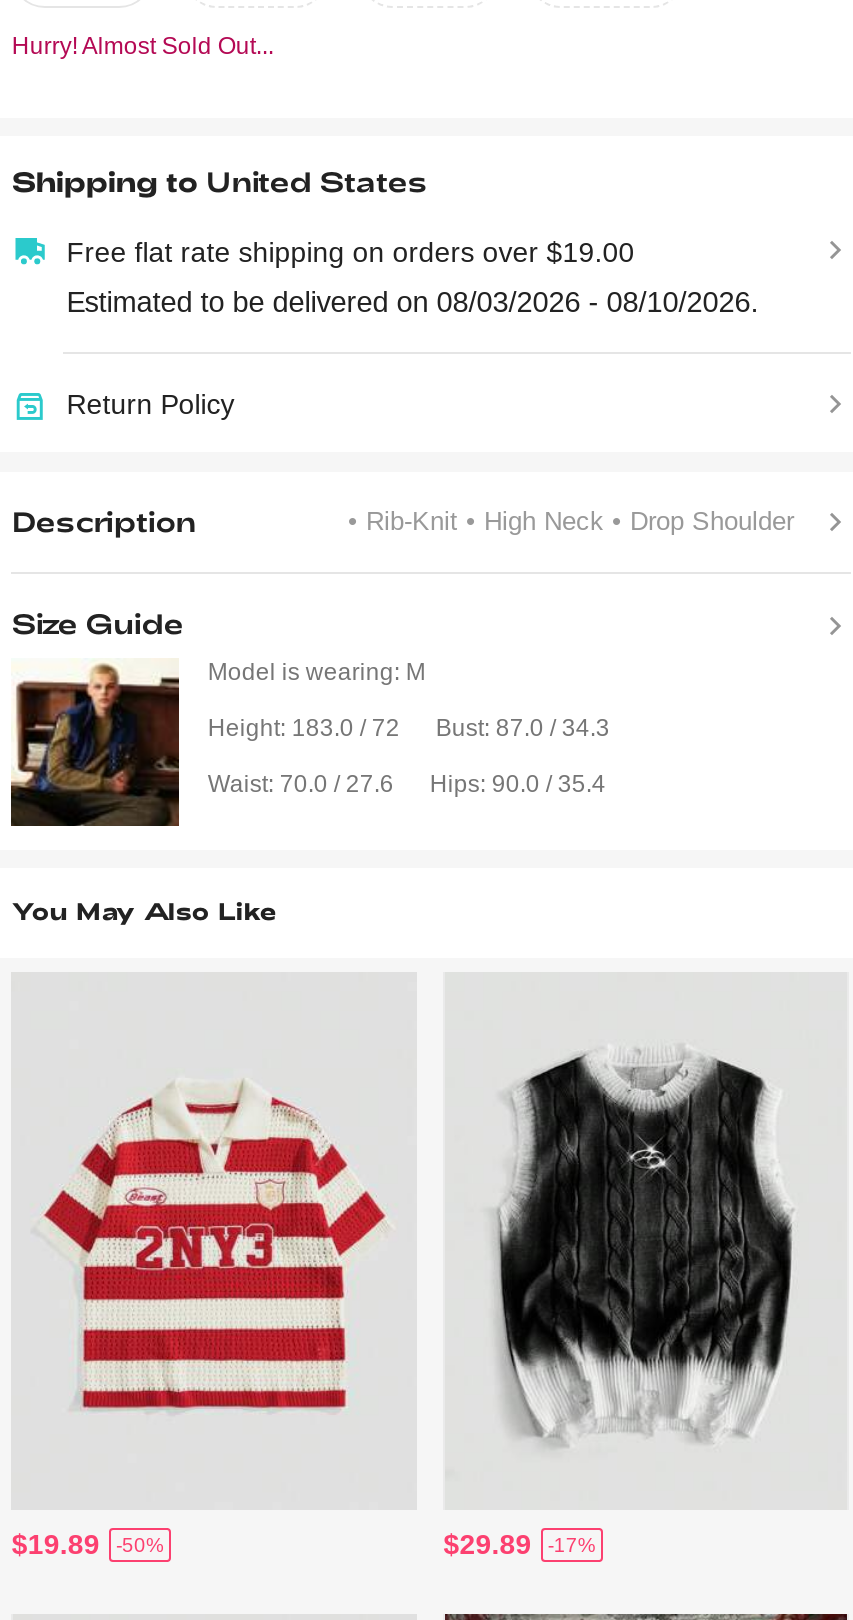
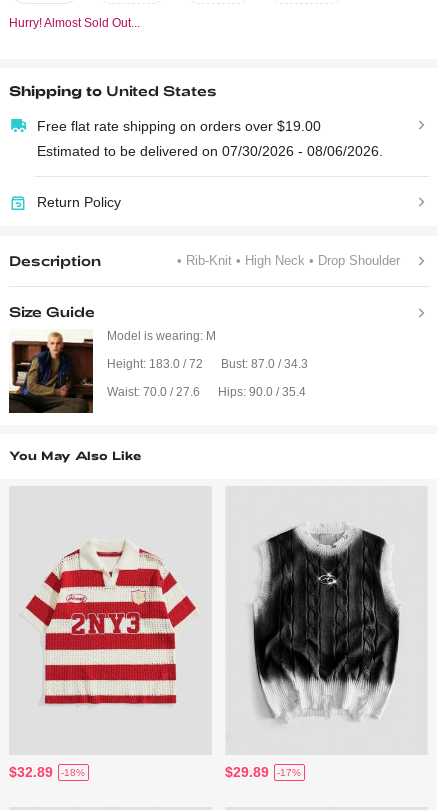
[66,286,758,318] Estimated to be delivered on 08/03/2026 - 08/10/2026. -> [37,143,383,159] Estimated to be delivered on 07/30/2026 - 08/06/2026.
[12,1529,100,1561] $19.89 -> [9,764,53,780] $32.89
[116,1535,164,1557] -50% -> [61,767,85,778] -18%

